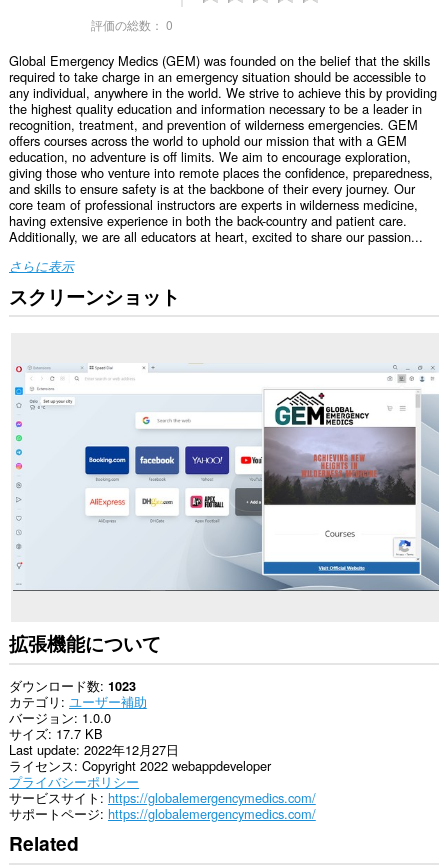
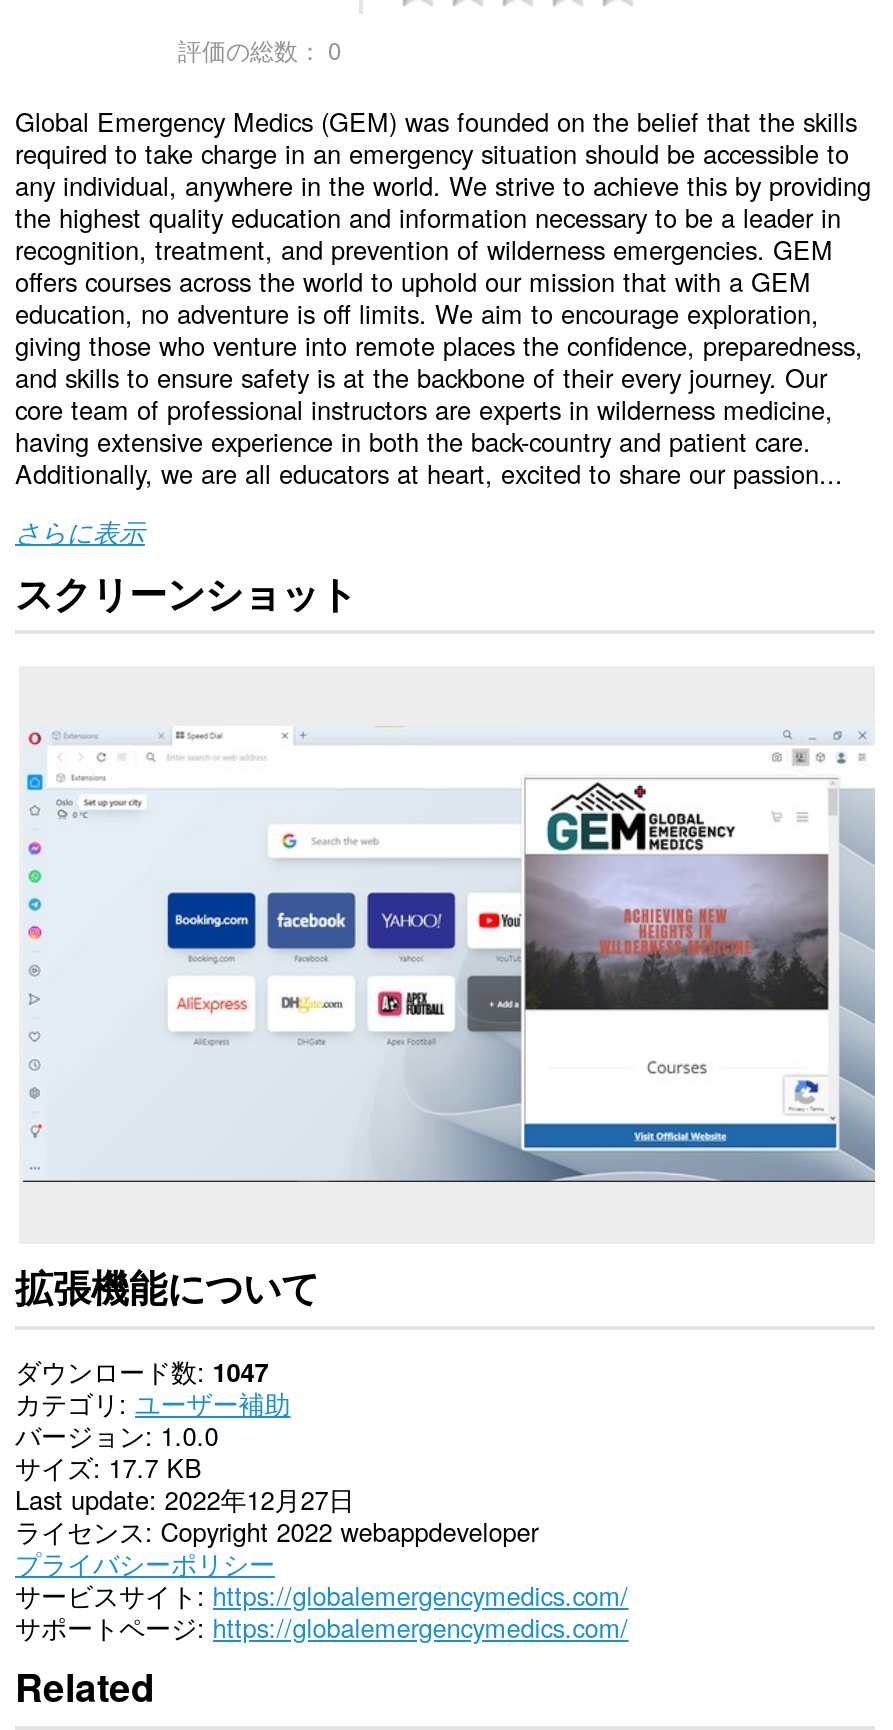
[9,676,136,695] ダウンロード数 1023 -> [15,1352,269,1390] ダウンロード数 1047

